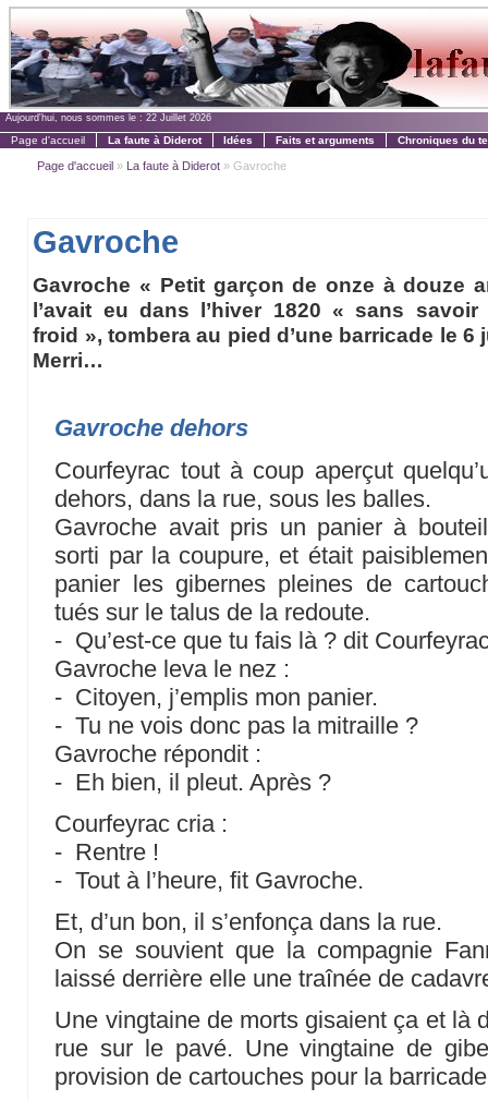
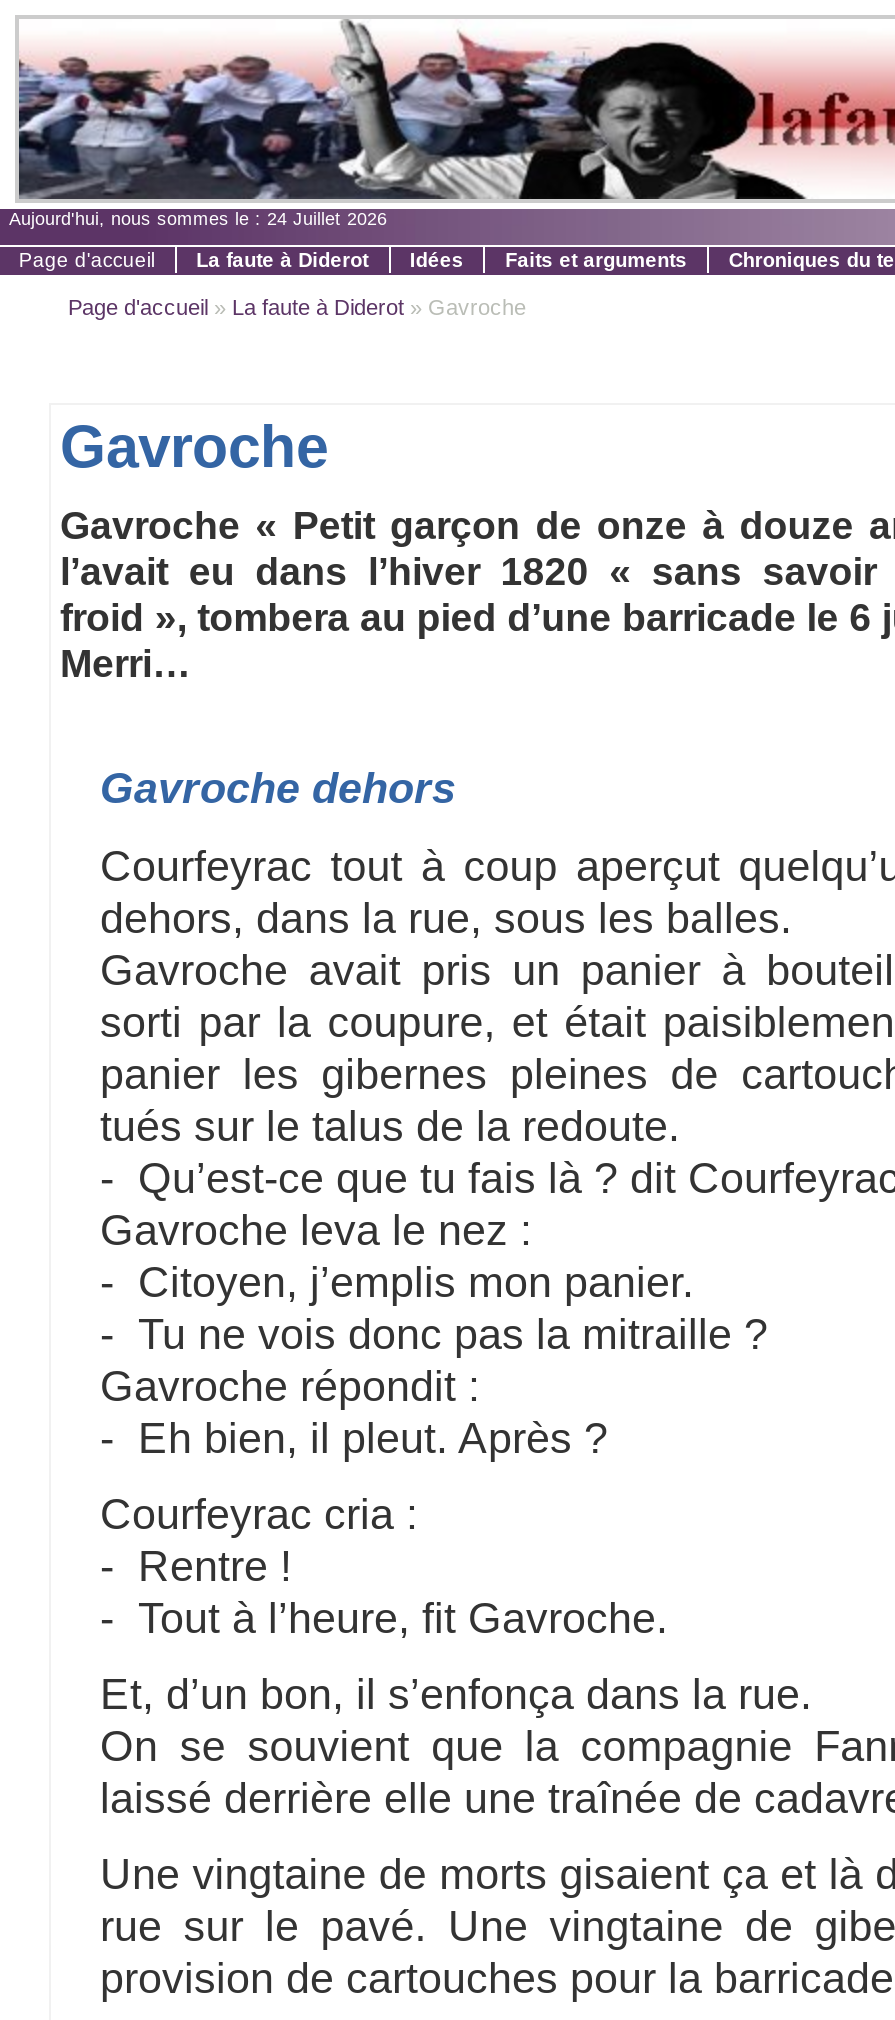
[5,112,211,123] Aujourd'hui, nous sommes le :22 Juillet 2026 -> [9,209,387,229] Aujourd'hui, nous sommes le :24 Juillet 2026

